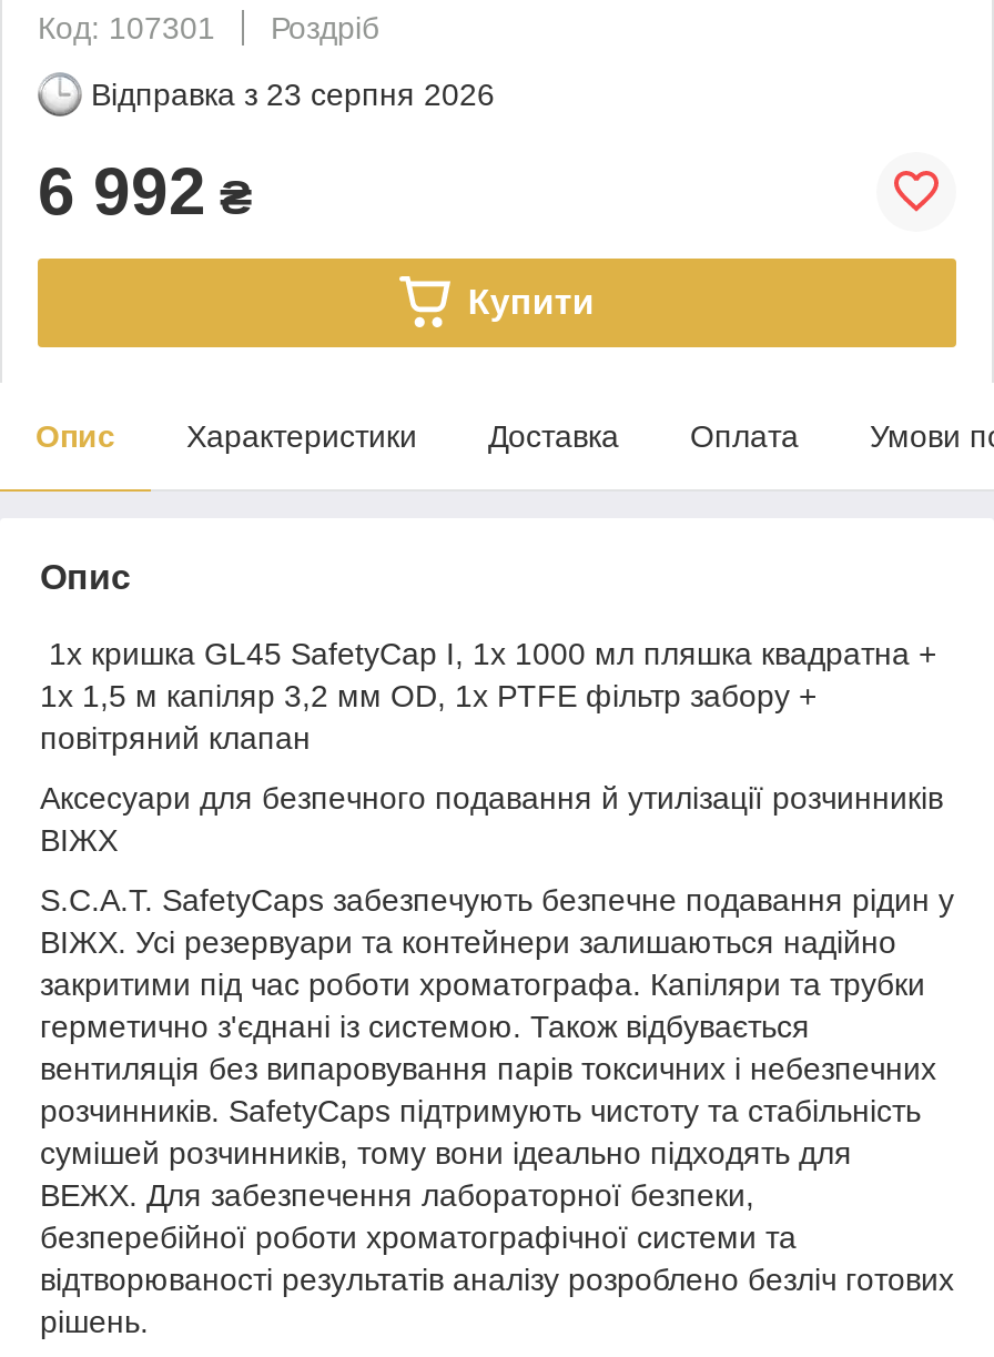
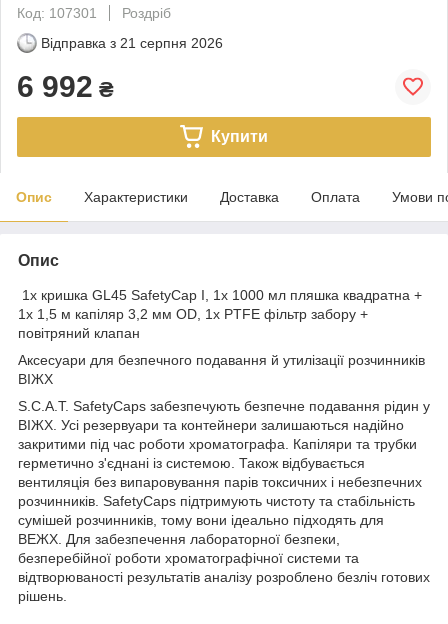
[91,76,495,112] Відправка з 23 серпня 2026 -> [41,35,223,51] Відправка з 21 серпня 2026

